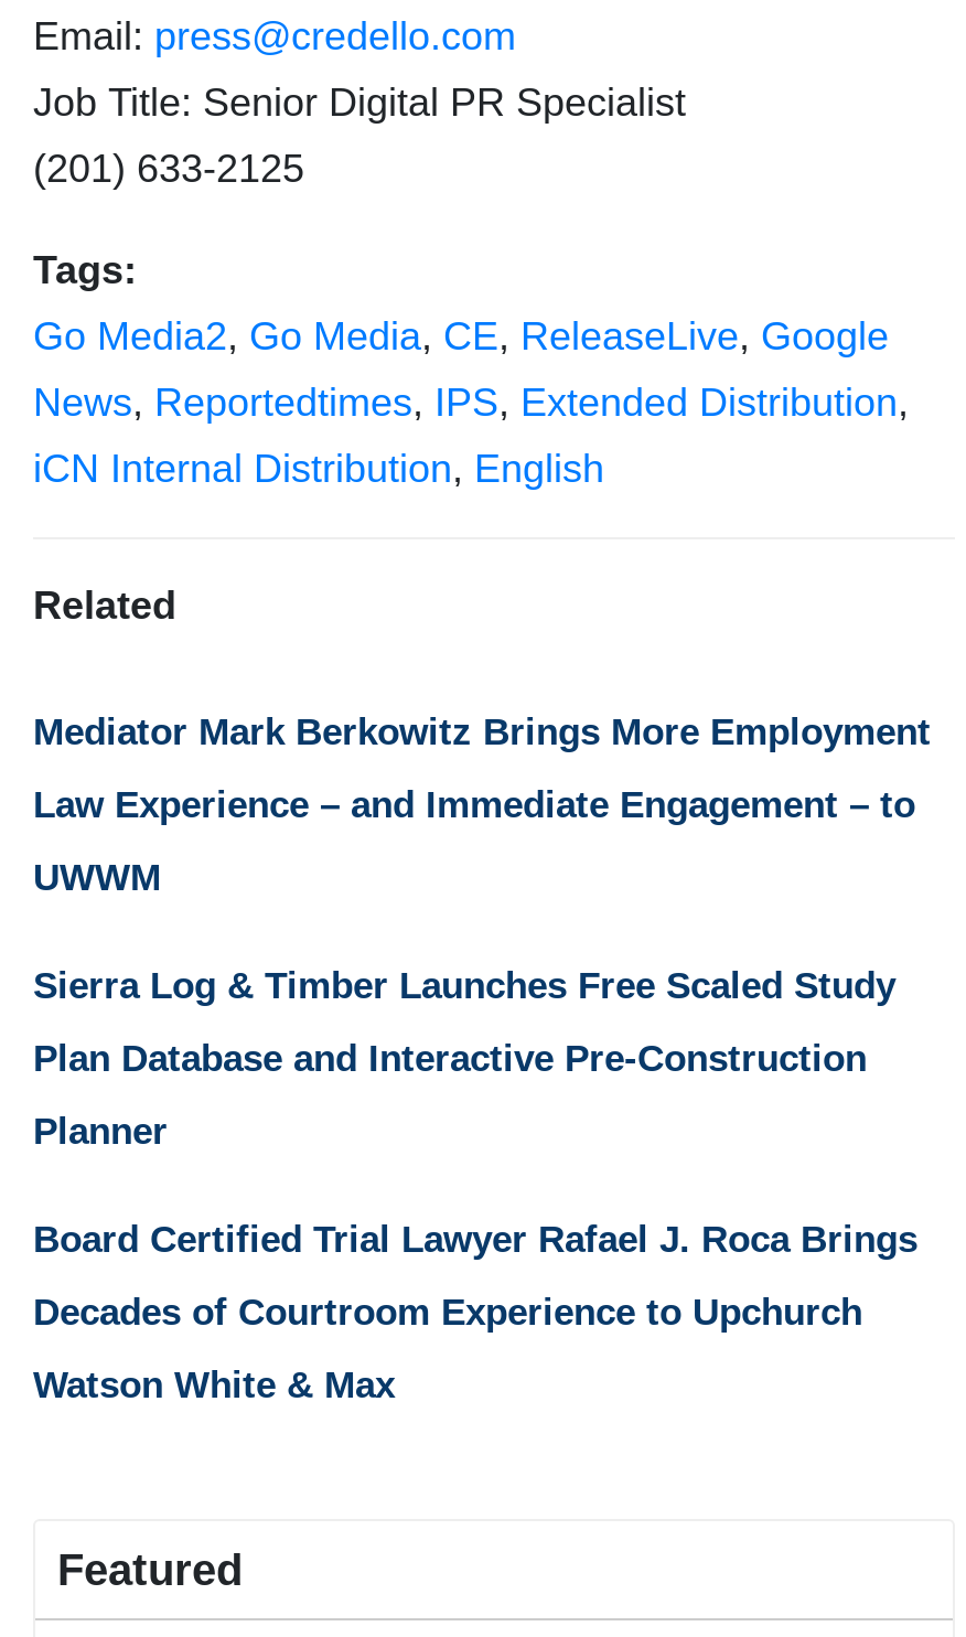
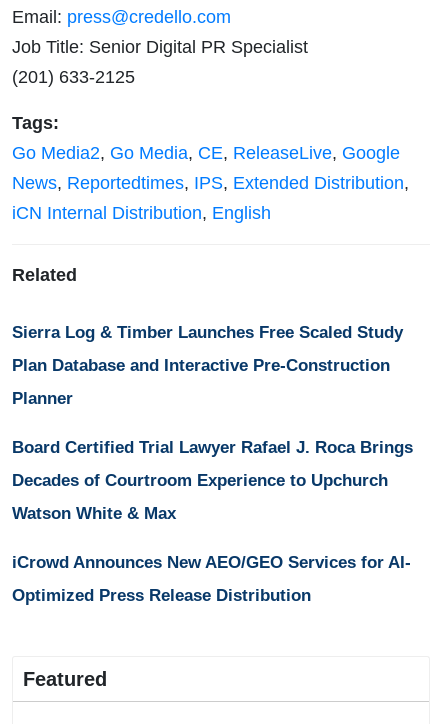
[33,711,931,899] Mediator Mark Berkowitz Brings More Employment | Law Experience – and Immediate Engagement – to | UWWM -> none
moved [33,965,917,1406] -> [12,323,413,523]: Sierra Log & Timber Launches Free Scaled Study | Plan Database and Interactive Pre-Construction | Planner | Board Certified Trial Lawyer Rafael J. Roca Brings | Decades of Courtroom Experience to Upchurch | Watson White & Max
none -> [12,553,411,605] iCrowd Announces New AEO/GEO Services for AI- | Optimized Press Release Distribution

